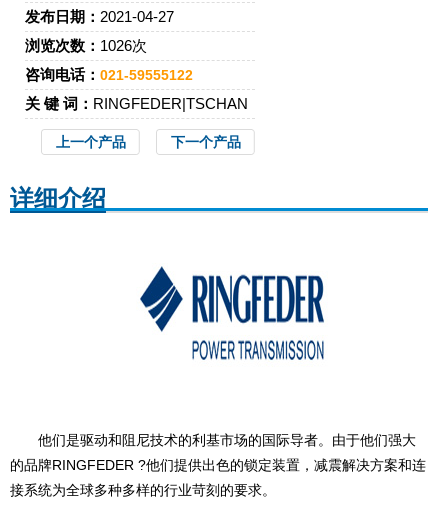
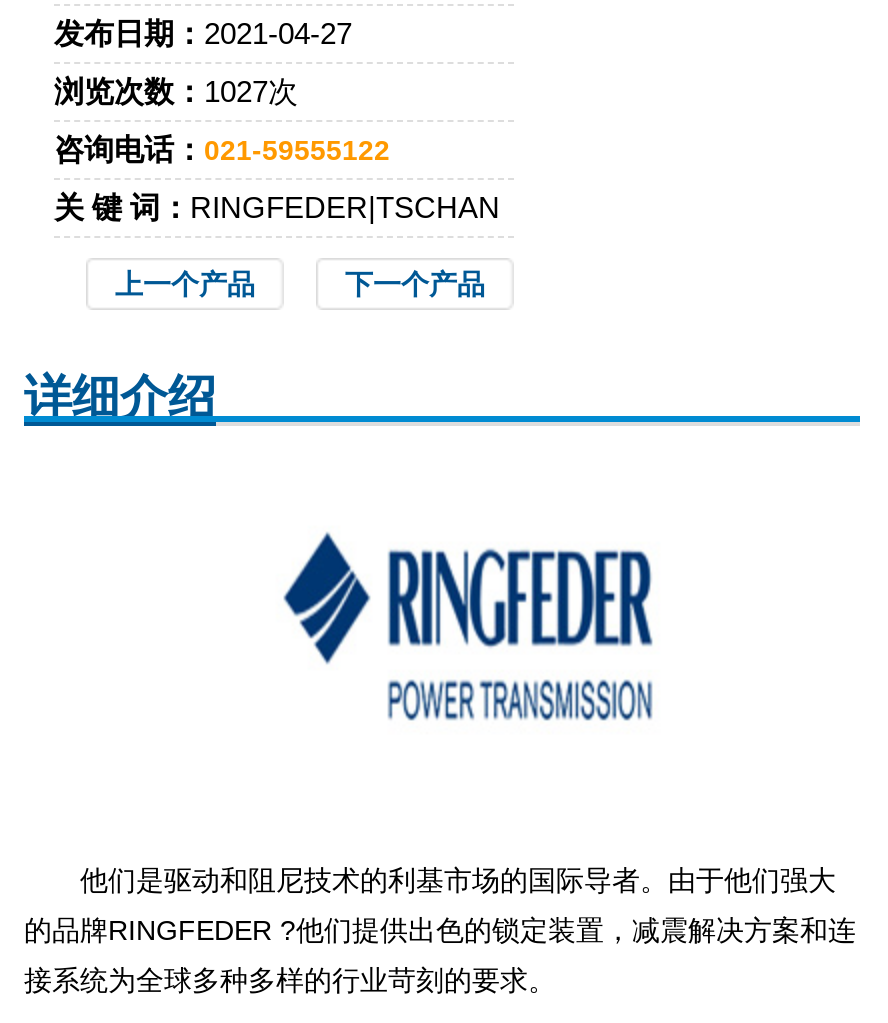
[25,37,147,54] 浏览次数：1026次 -> [54,74,298,108] 浏览次数：1027次

